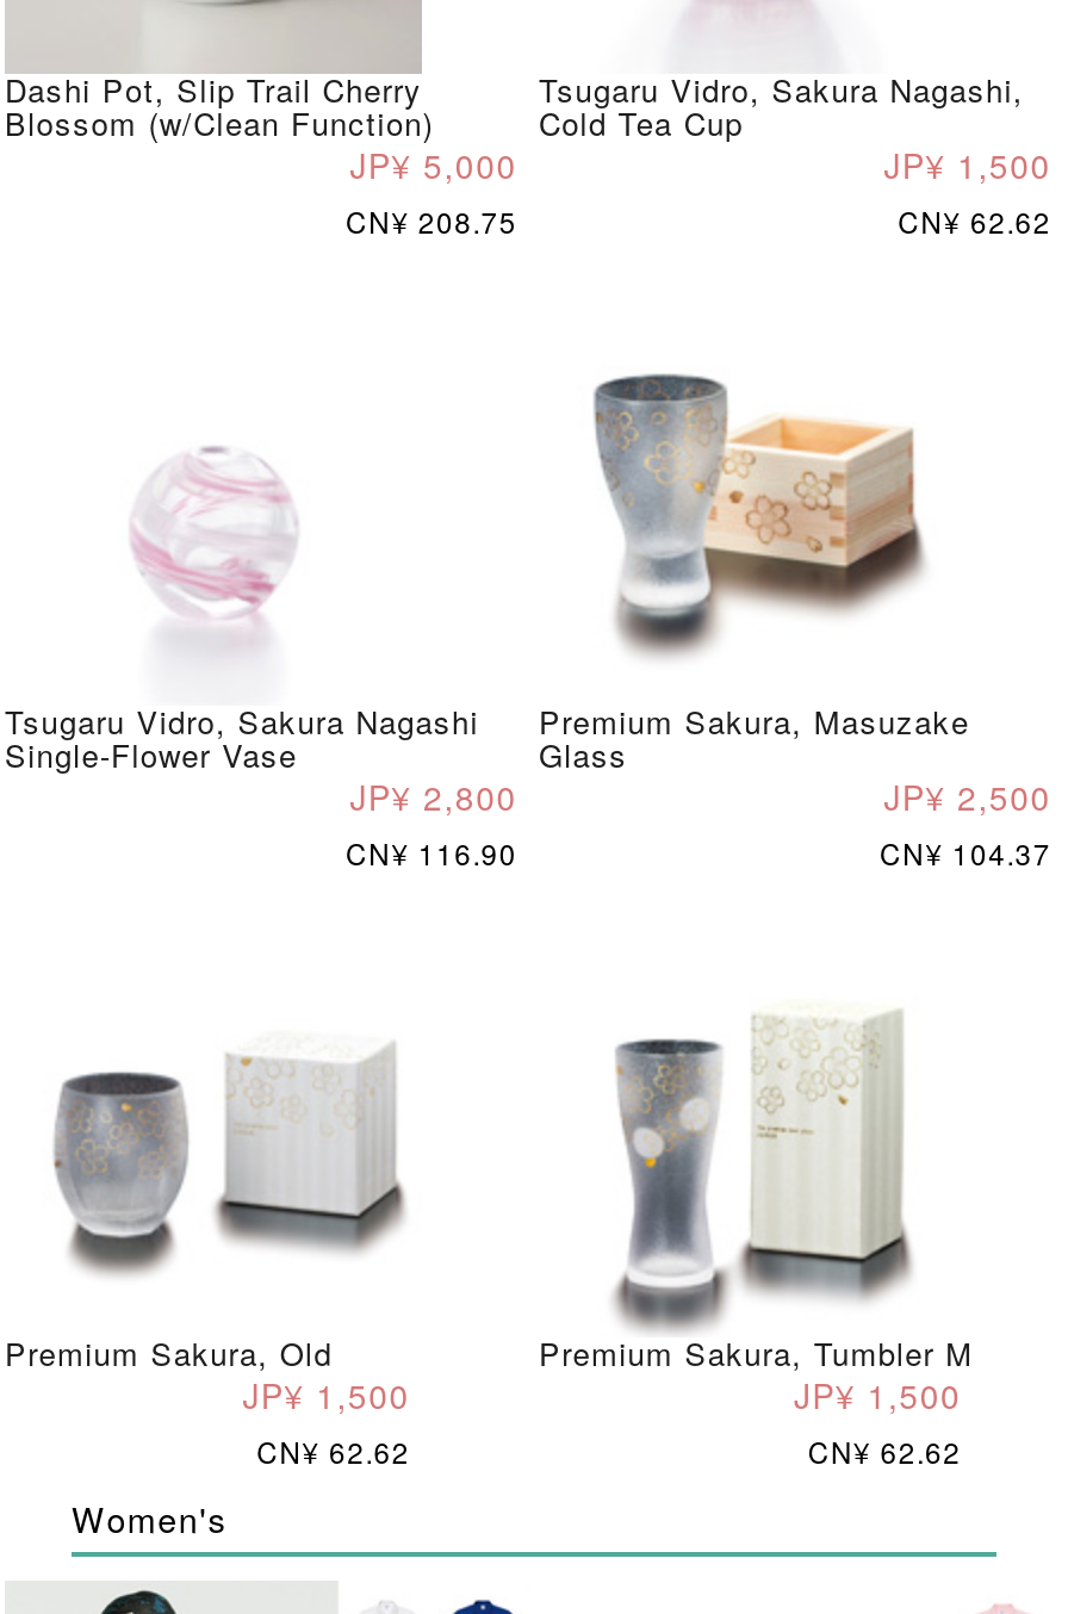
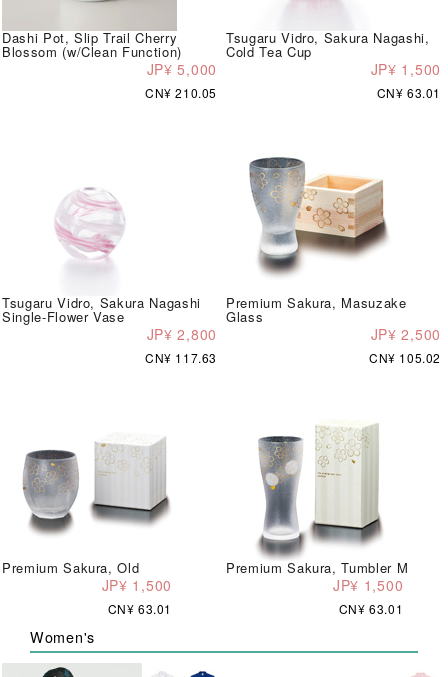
[346,199,517,240] CN¥ 208.75 -> [145,83,217,100] CN¥ 210.05
[898,199,1051,240] CN¥ 62.62 -> [377,83,441,100] CN¥ 63.01
[346,831,517,871] CN¥ 116.90 -> [145,348,217,365] CN¥ 117.63
[880,831,1051,871] CN¥ 104.37 -> [369,348,441,365] CN¥ 105.02
[257,1429,410,1470] CN¥ 62.62 -> [108,599,172,616] CN¥ 63.01
[808,1429,961,1470] CN¥ 62.62 -> [339,599,403,616] CN¥ 63.01

